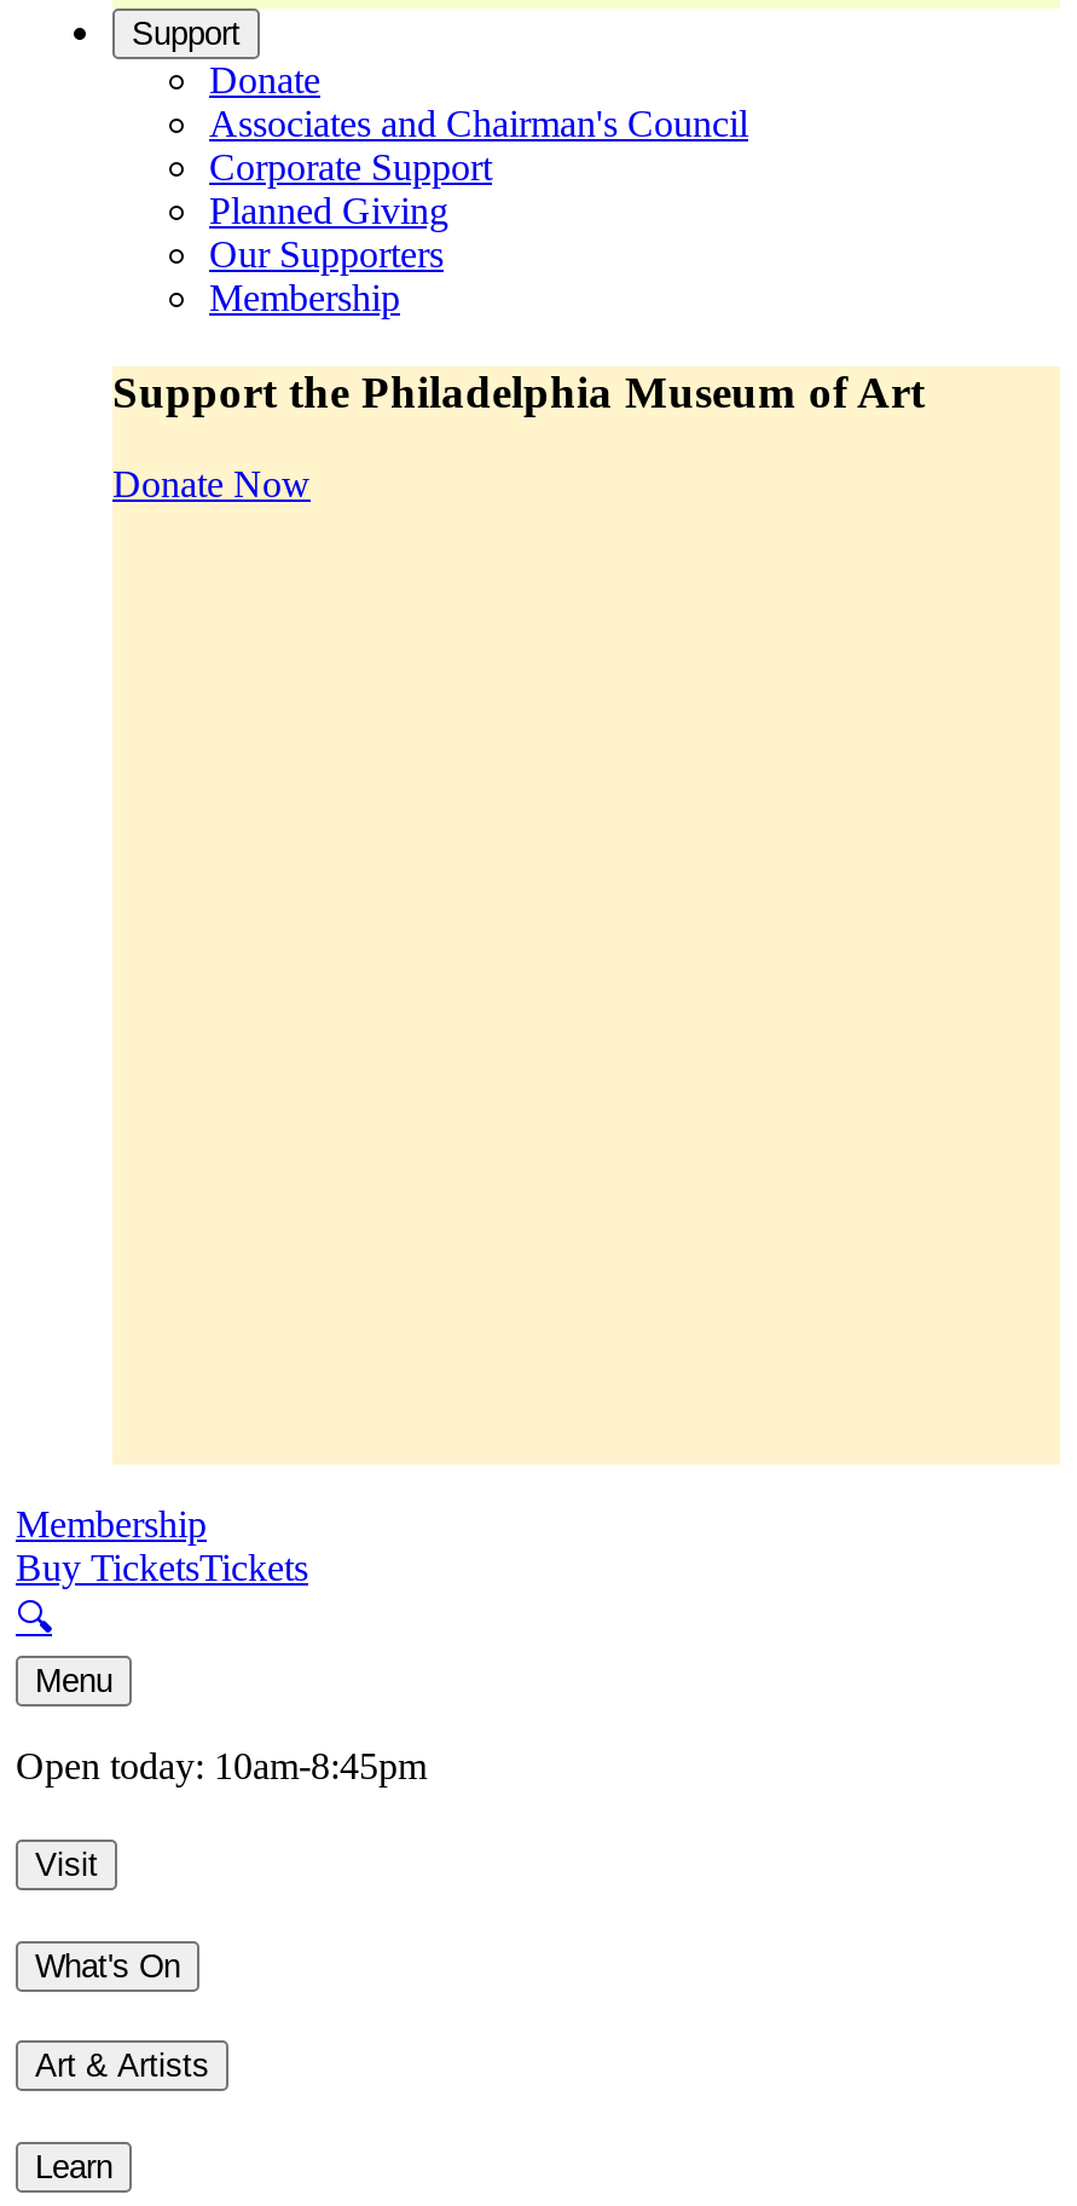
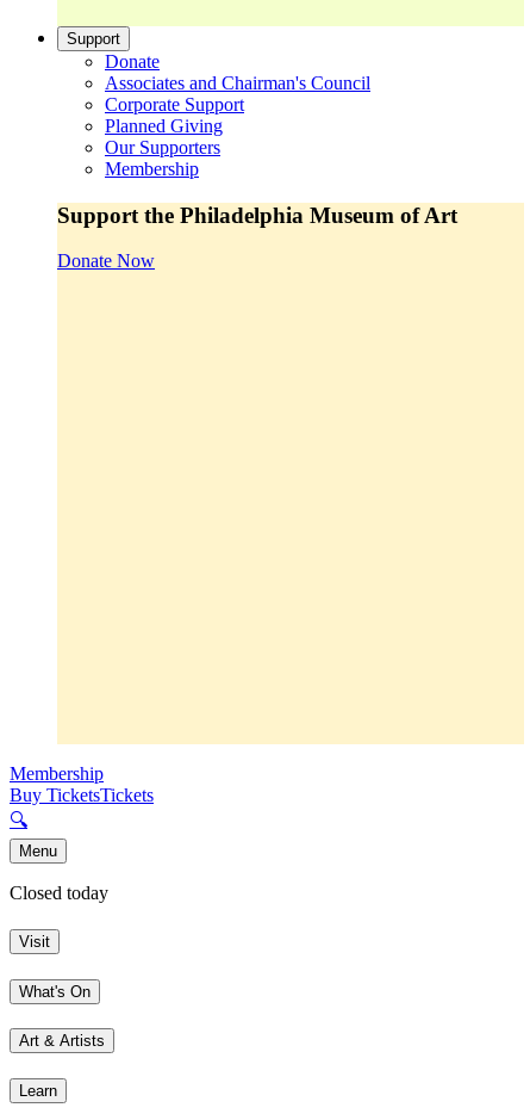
[16,1746,427,1787] Open today: 10am-8:45pm -> [10,883,108,903] Closed today

